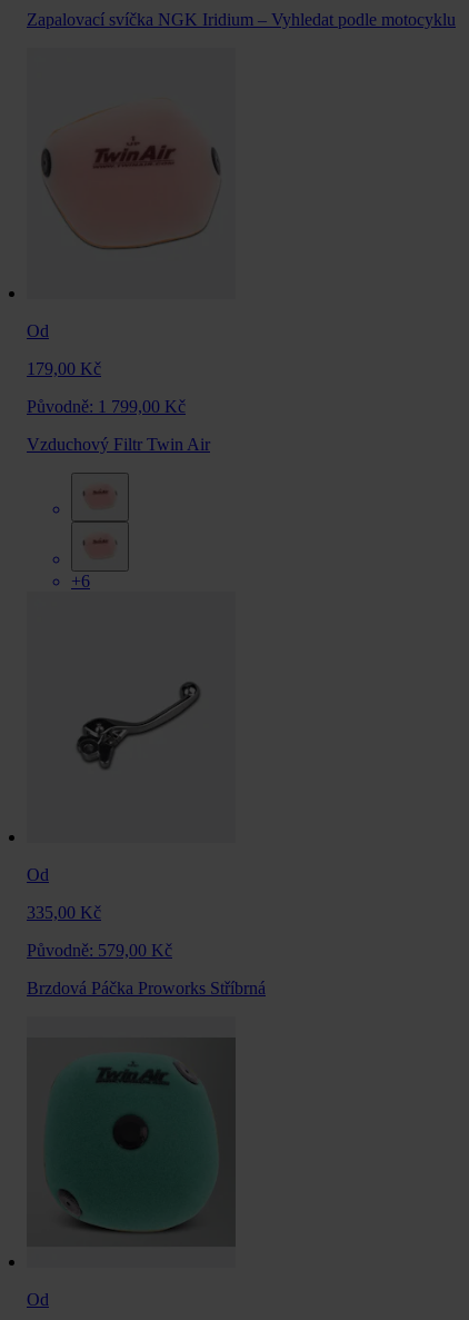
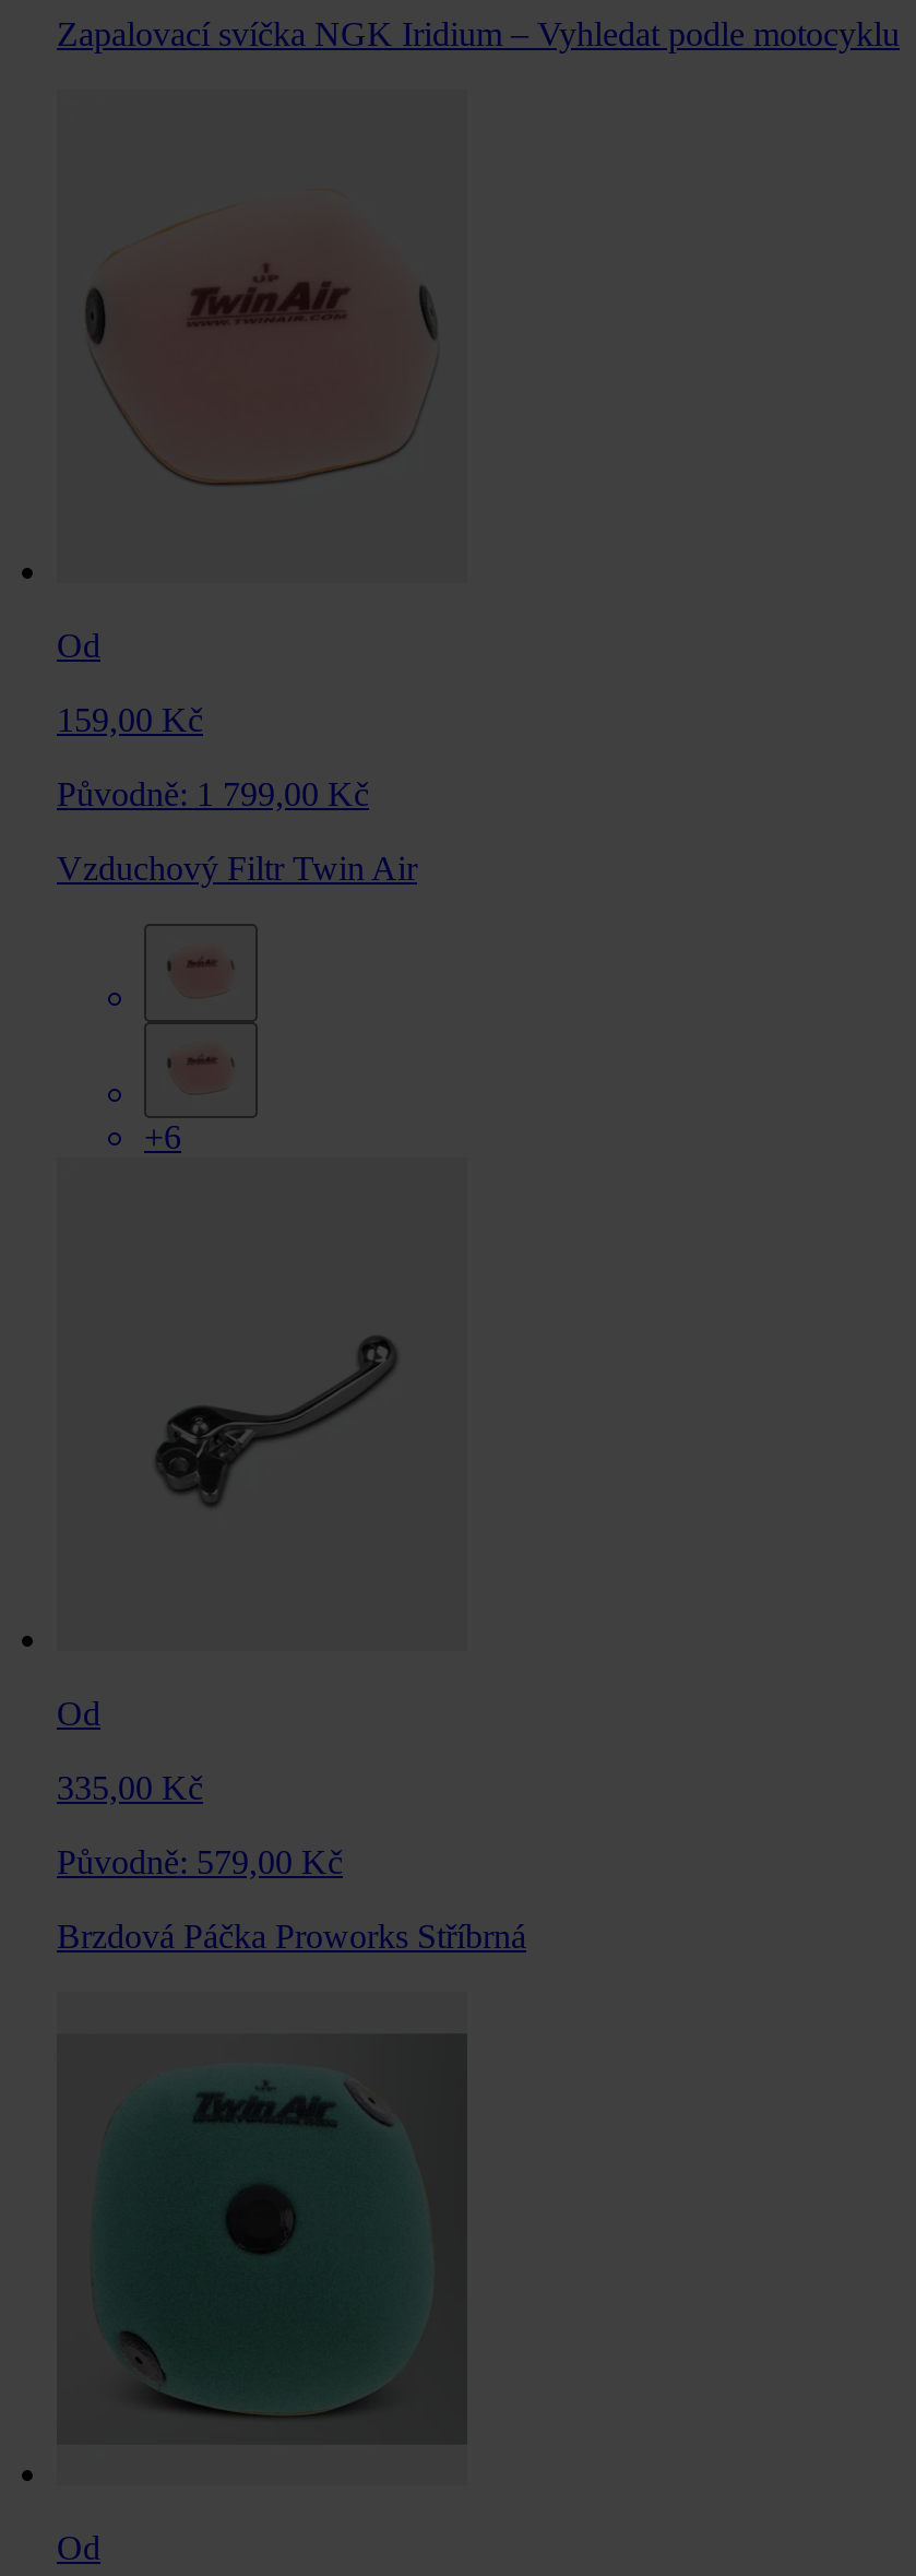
[27,359,101,378] 179,00 Kč -> [57,700,203,738] 159,00 Kč

